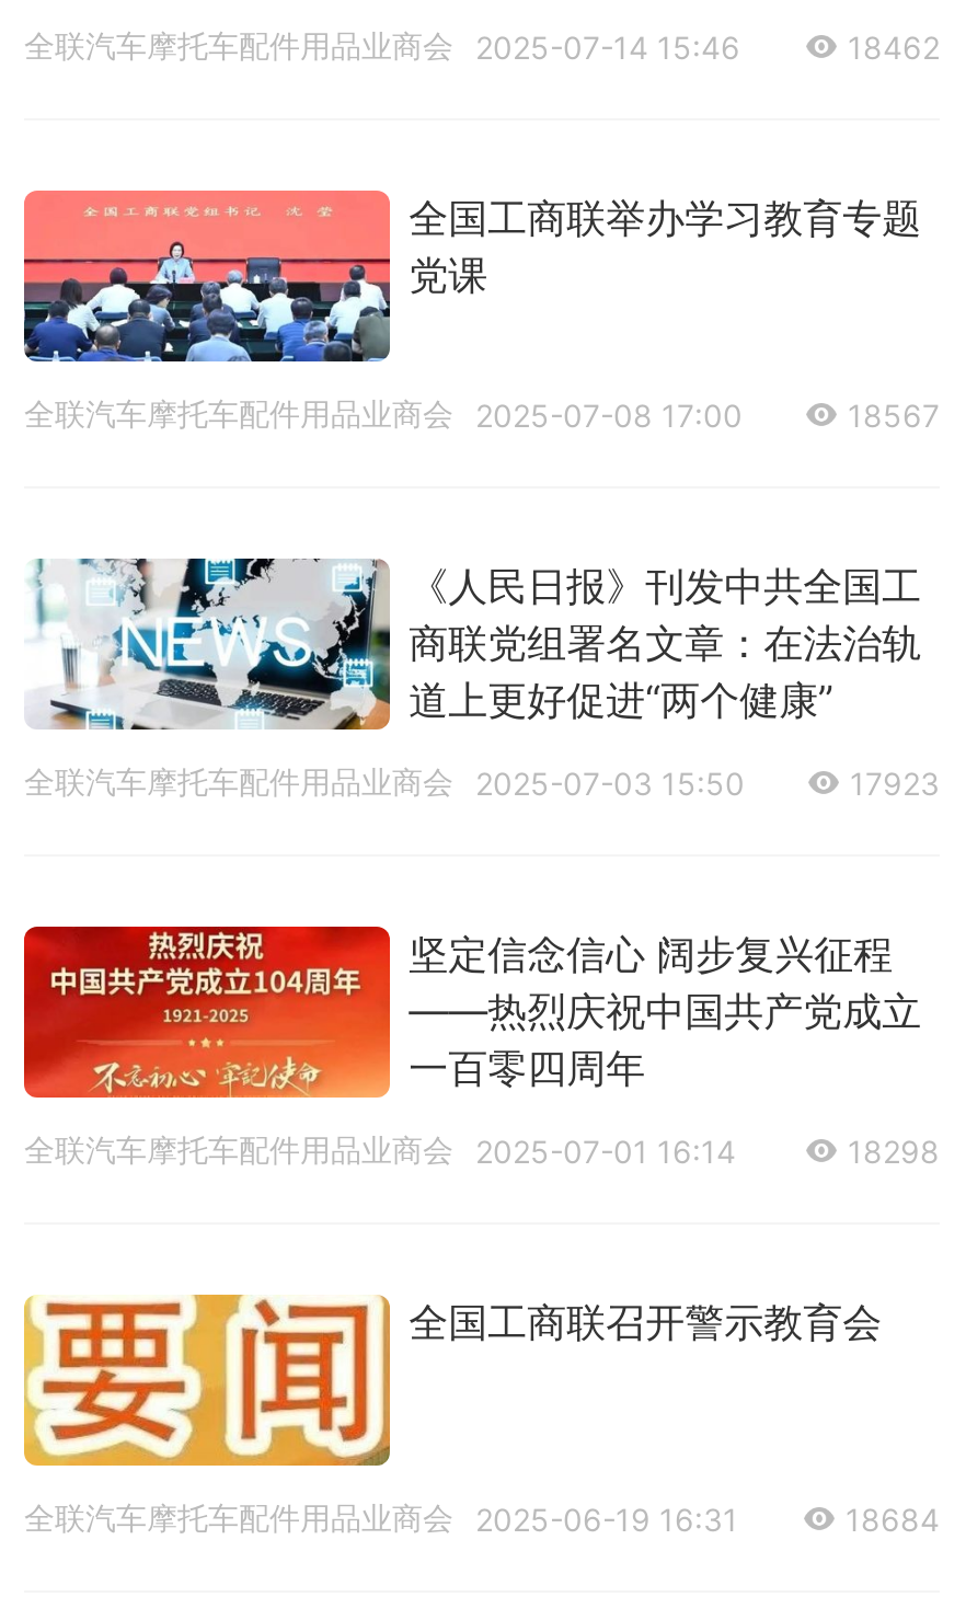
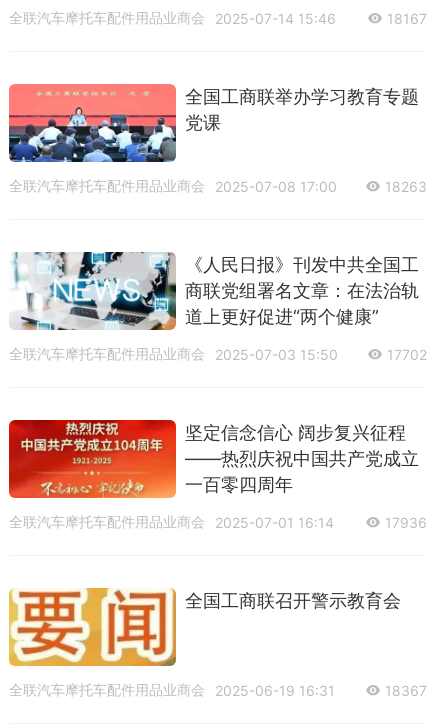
[848,28,940,66] 18462 -> [387,10,427,27] 18167
[848,397,940,434] 18567 -> [385,178,427,195] 18263
[850,765,940,802] 17923 -> [387,346,427,363] 17702
[848,1133,940,1170] 18298 -> [385,514,427,531] 17936
[846,1501,940,1538] 18684 -> [385,682,427,699] 18367

